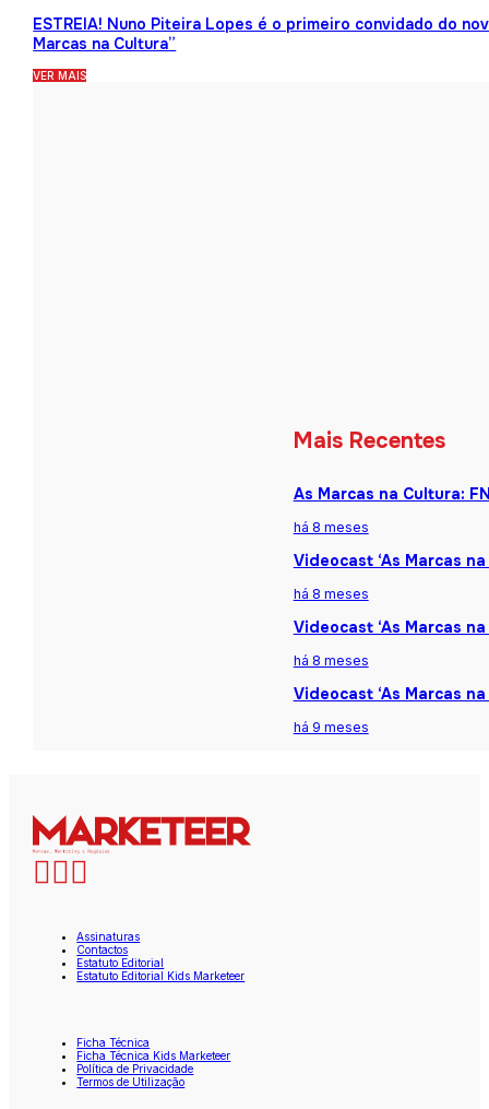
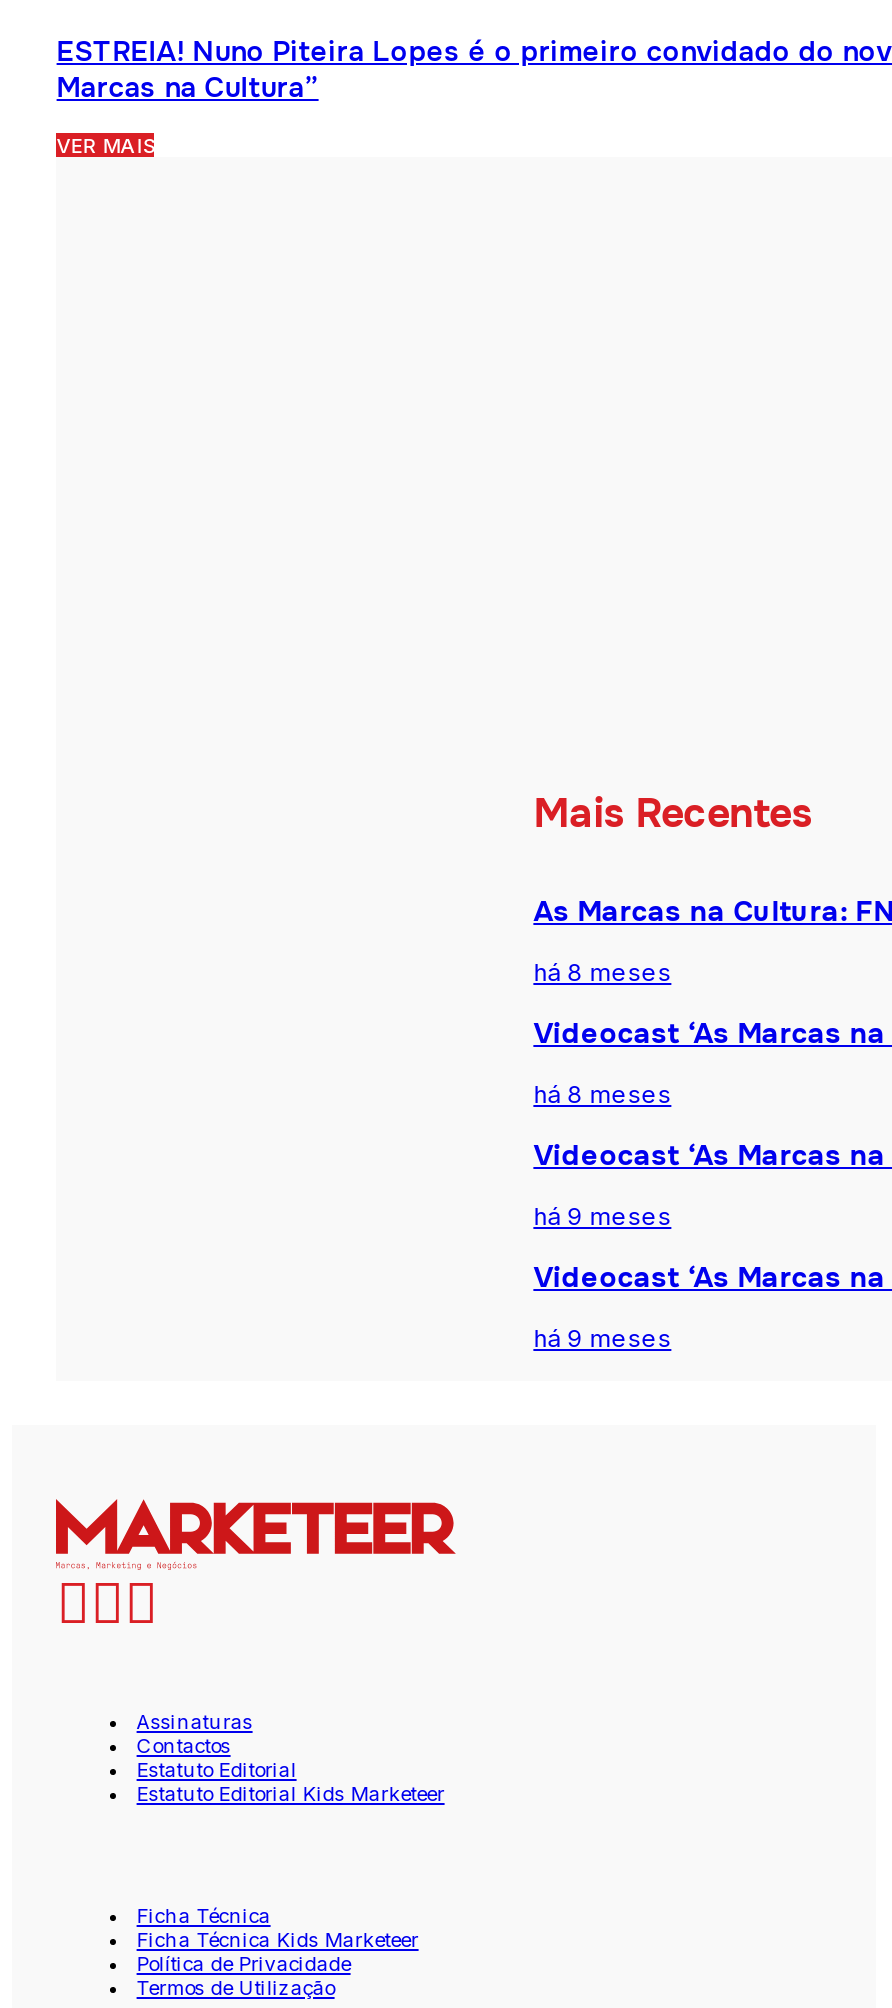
[293,652,369,669] há 8 meses -> [533,1201,671,1231] há 9 meses

